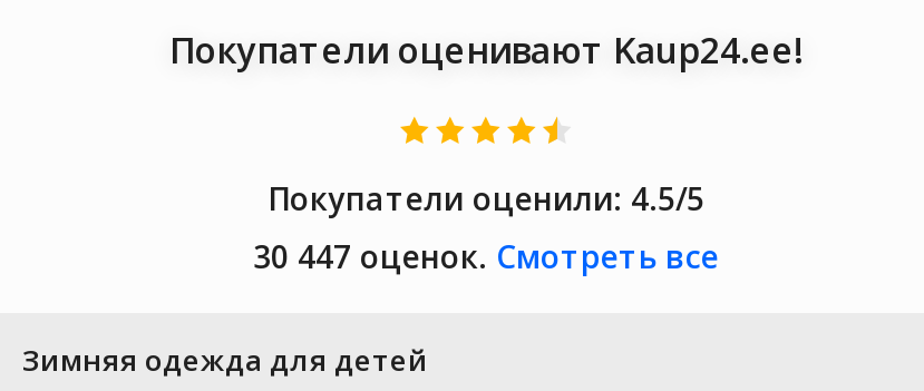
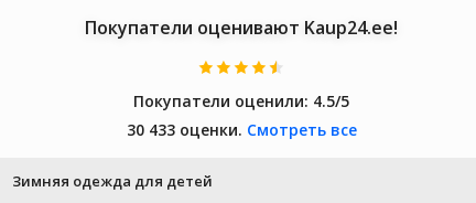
[253,235,719,277] 30 447 оценок. Смотреть все -> [126,119,356,140] 30 433 оценки. Смотреть все

